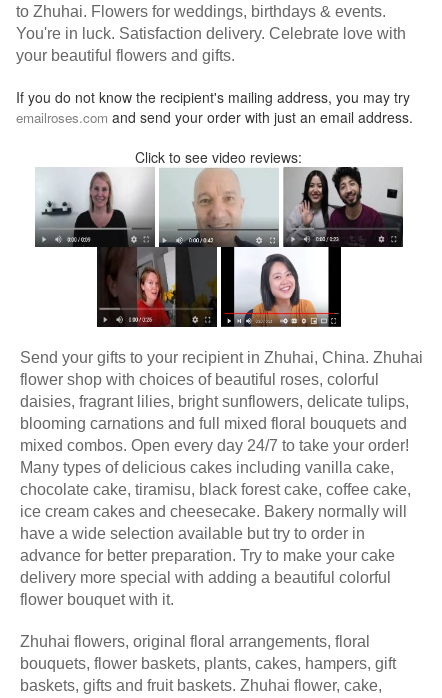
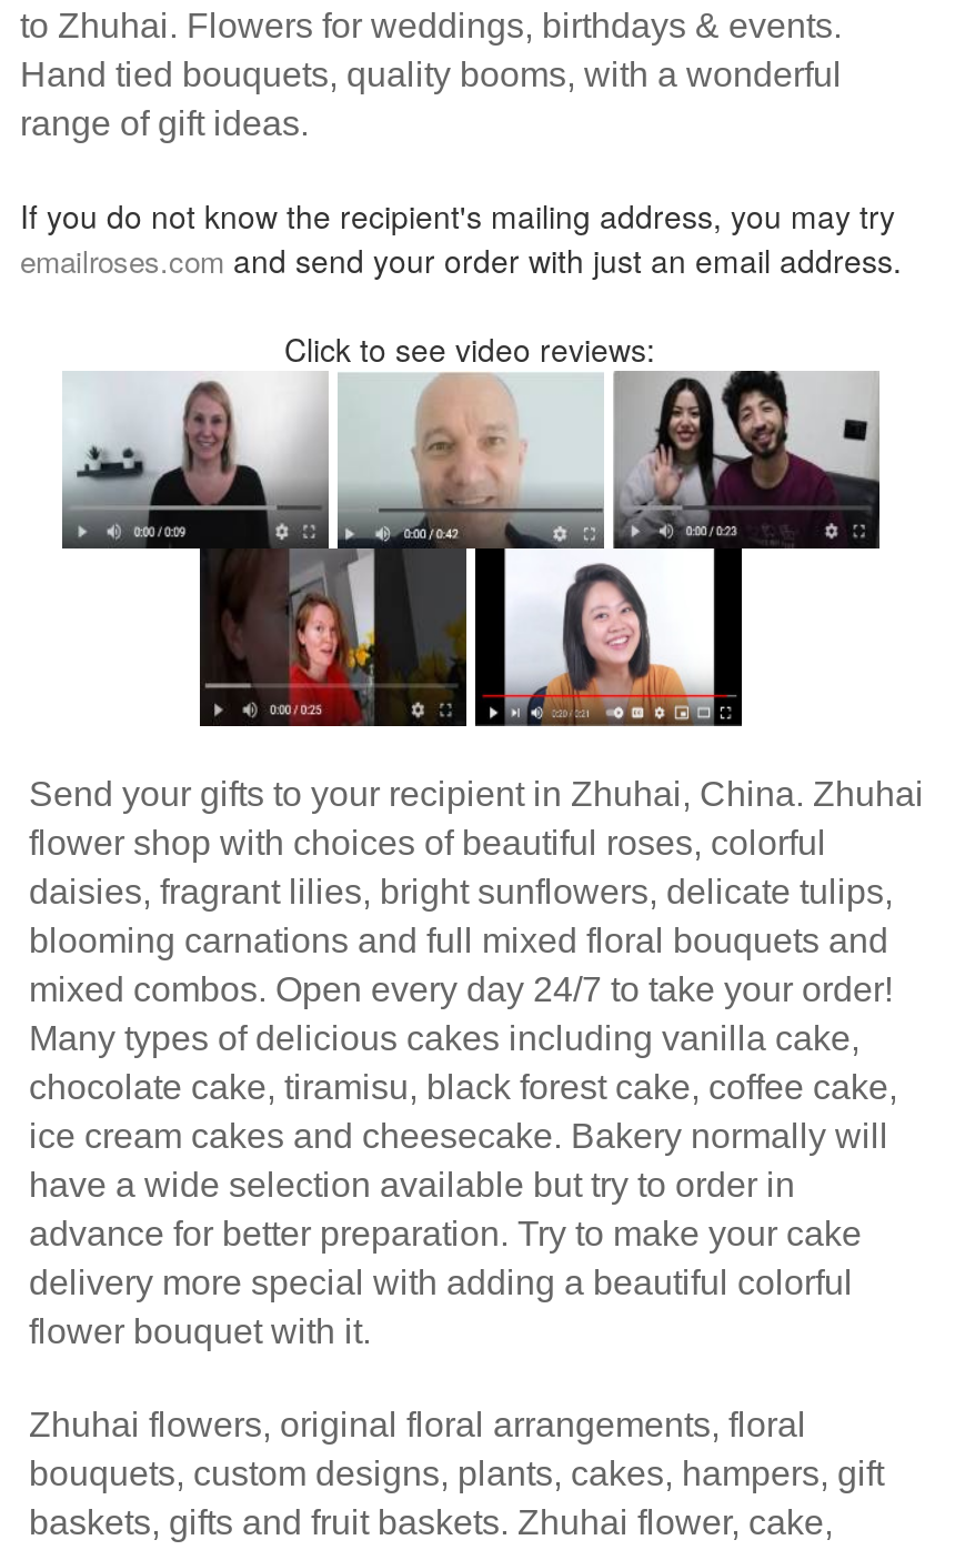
[16,25,406,64] You're in luck. Satisfaction delivery. Celebrate love with | your beautiful flowers and gifts. -> [20,56,842,142] Hand tied bouquets, quality booms, with a wonderful | range of gift ideas.
[20,655,396,672] bouquets, flower baskets, plants, cakes, hampers, gift -> [29,1455,884,1492] bouquets, custom designs, plants, cakes, hampers, gift

